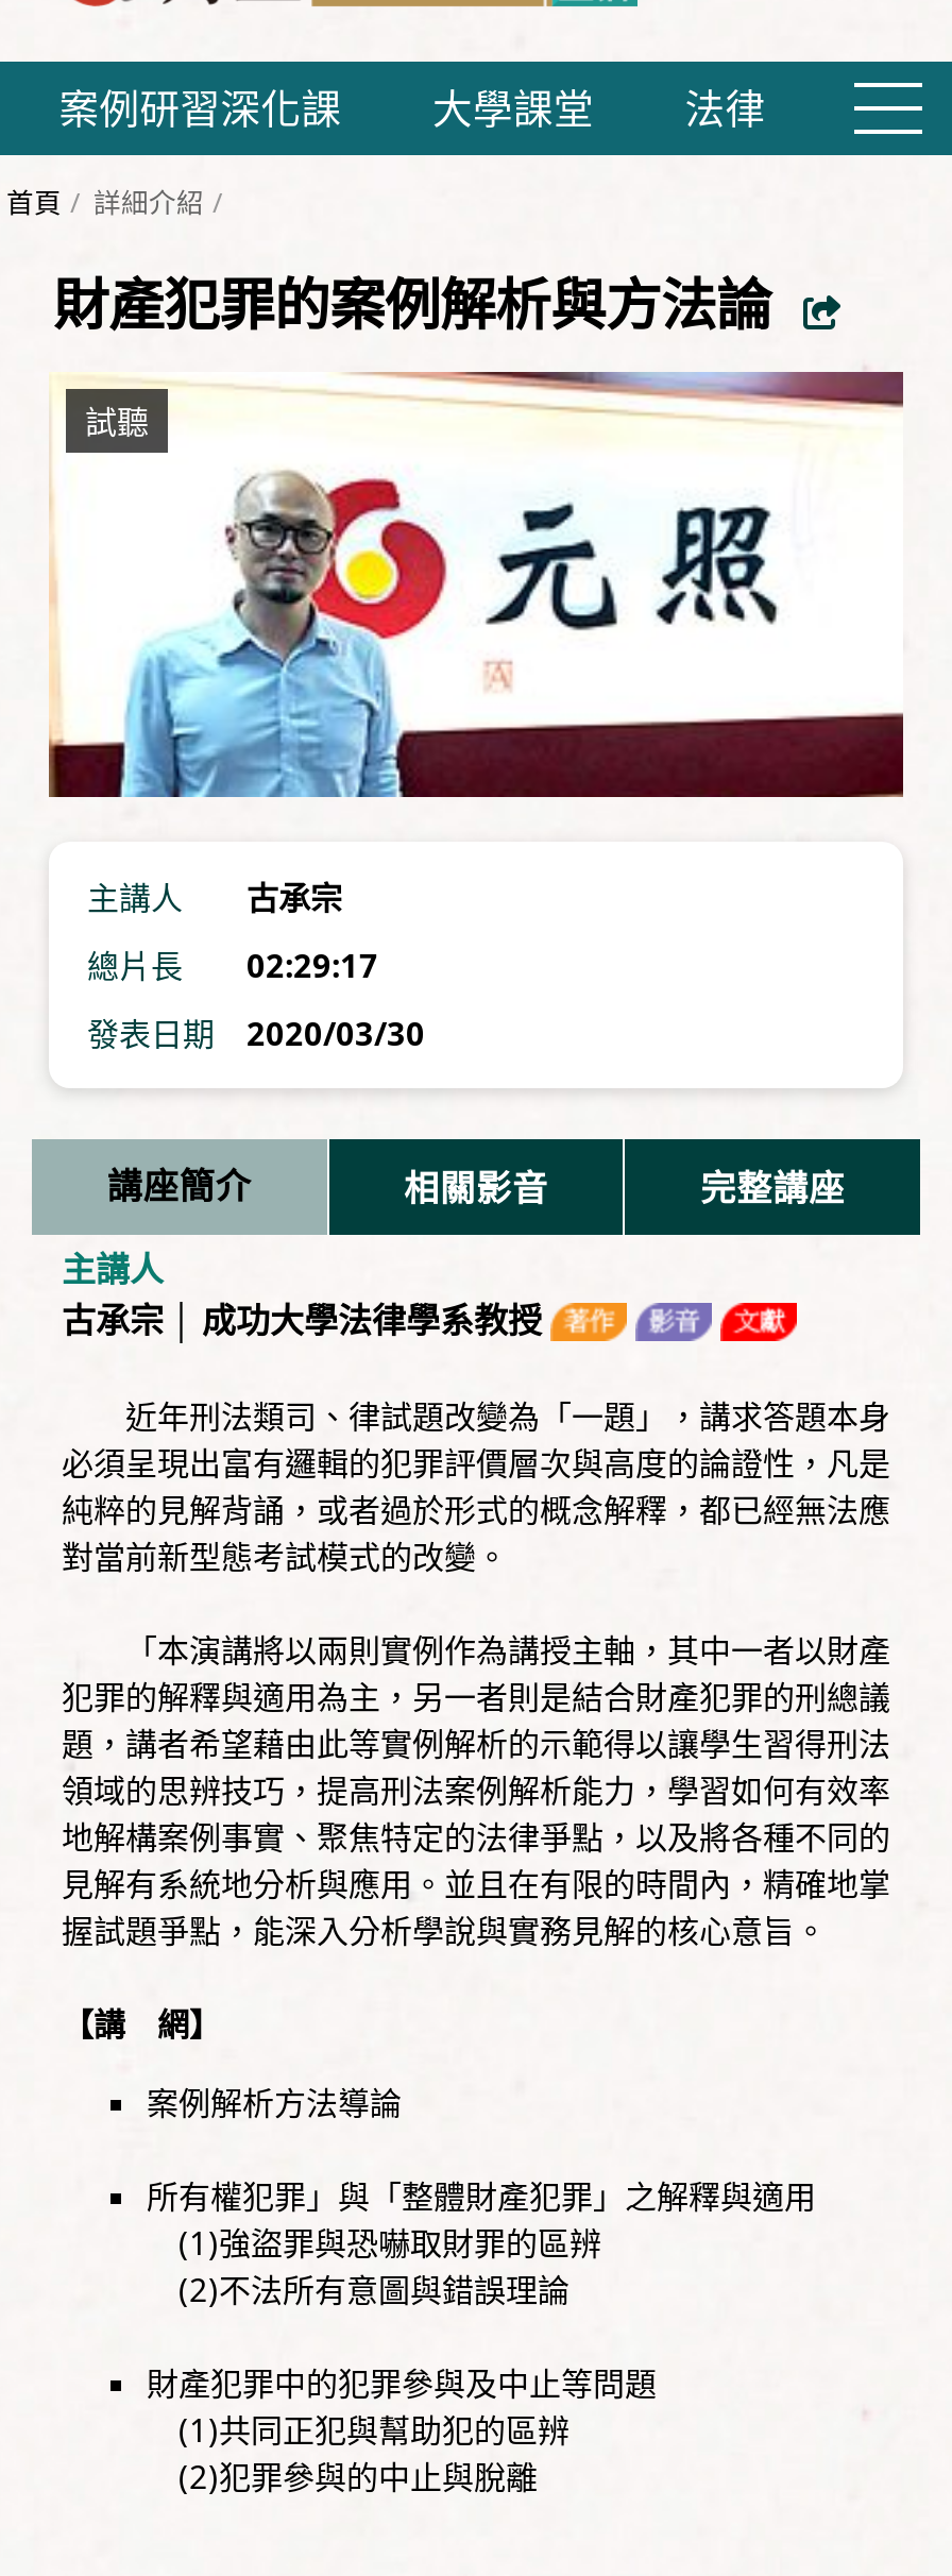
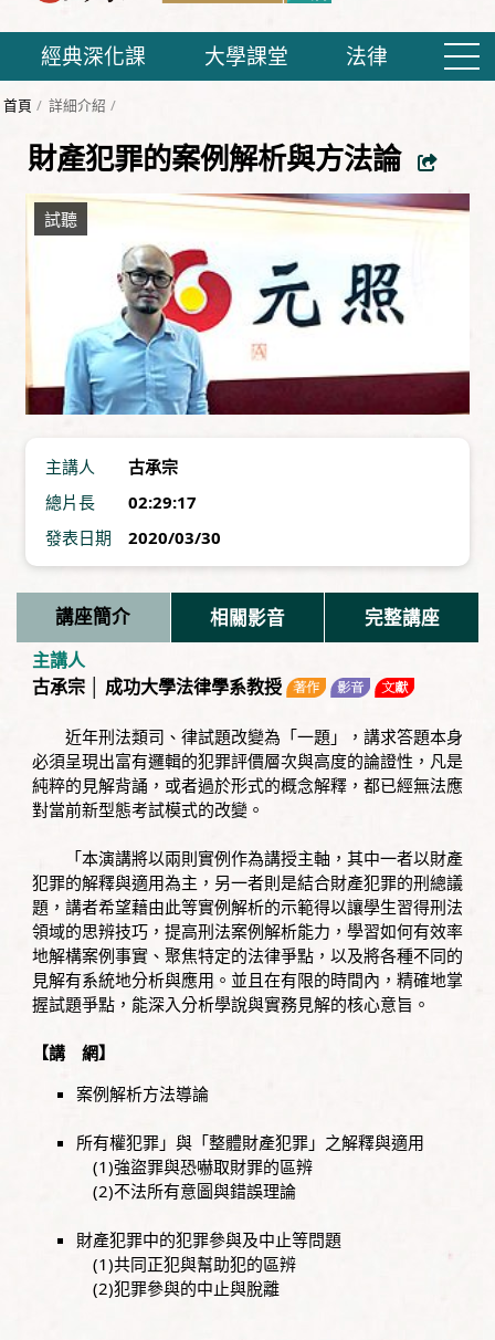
[59,81,342,134] 案例研習深化課 -> [41,42,146,70] 經典深化課

